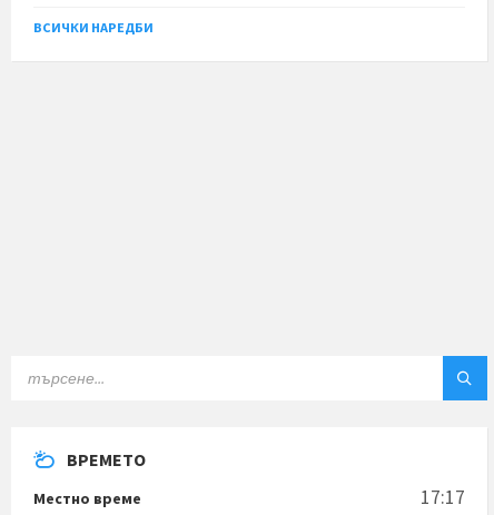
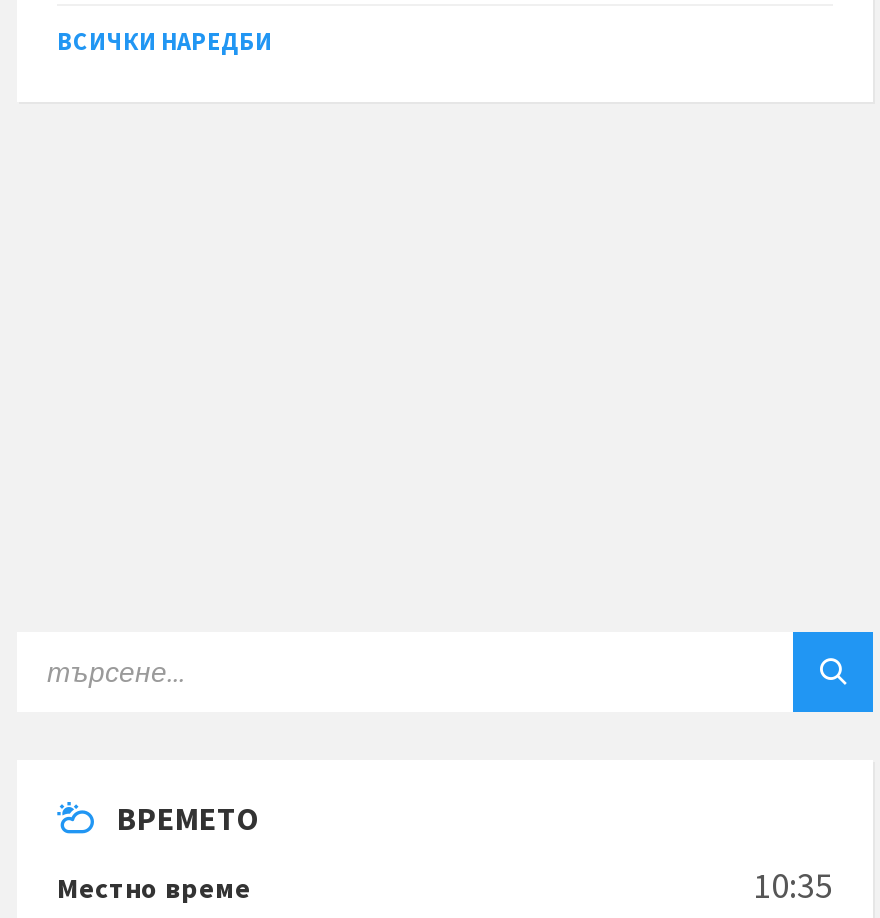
[421,484,465,509] 17:17 -> [753,862,833,908] 10:35

